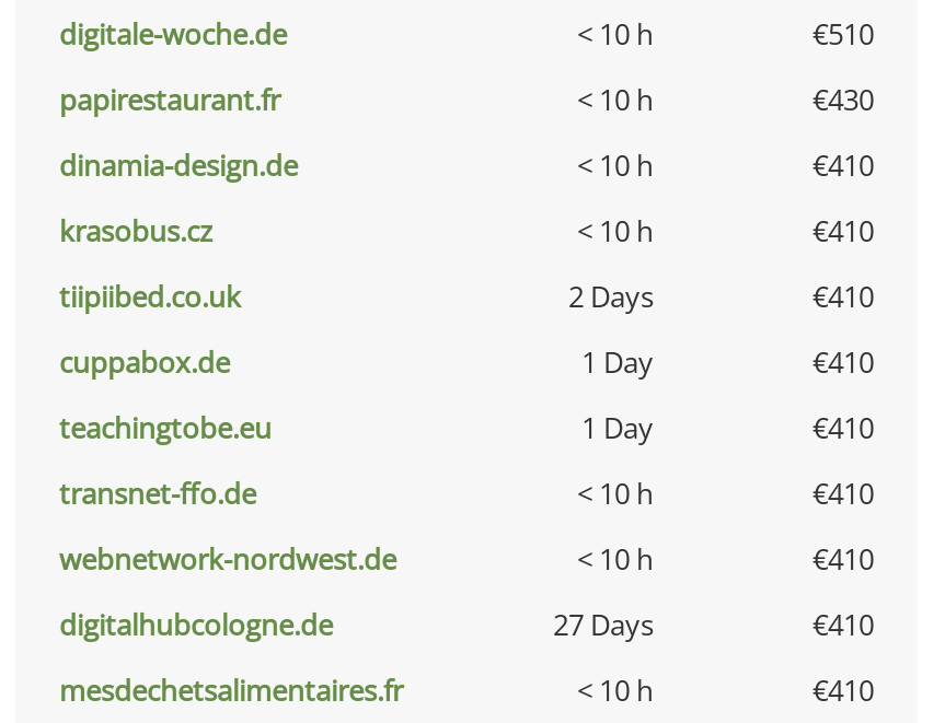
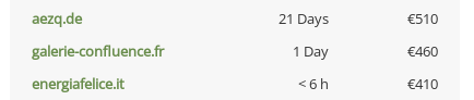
[59,14,654,54] digitale-woche.de | < 10 h -> [32,9,328,28] aezq.de | 21 Days
[59,80,874,382] papirestaurant.fr | < 10 h | €430 | dinamia-design.de | < 10 h | €410 | krasobus.cz | < 10 h | €410 | tiipiibed.co.uk | 2 Days | €410 | cuppabox.de -> [32,41,164,61] galerie-confluence.fr
[59,342,874,710] €410 | teachingtobe.eu | 1 Day | €410 | transnet-ffo.de | < 10 h | €410 | webnetwork-nordwest.de | < 10 h | €410 | digitalhubcologne.de | 27 Days | €410 | mesdechetsalimentaires.fr | < 10 h -> [32,41,438,93] €460 | energiafelice.it | < 6 h

